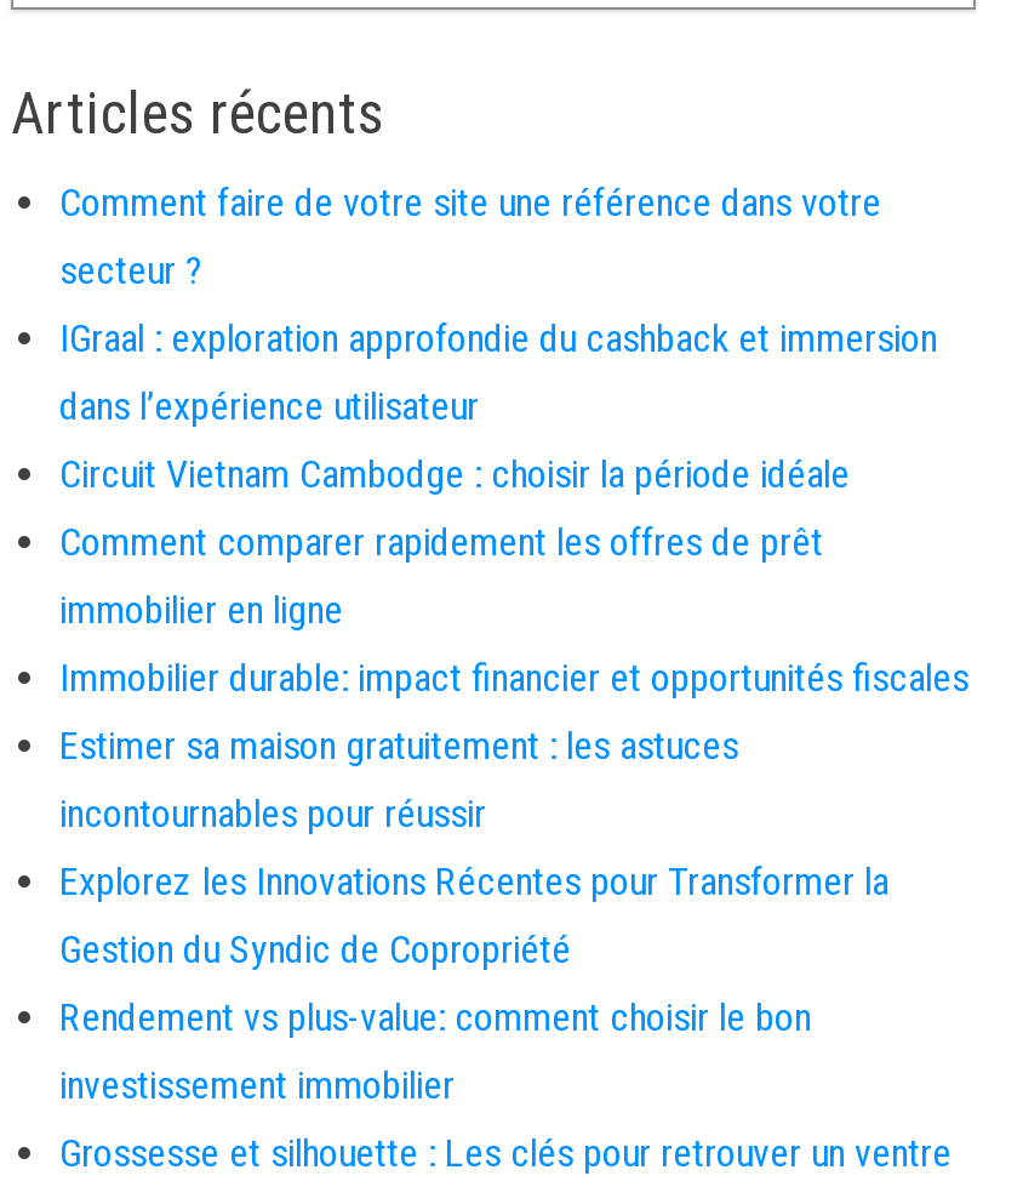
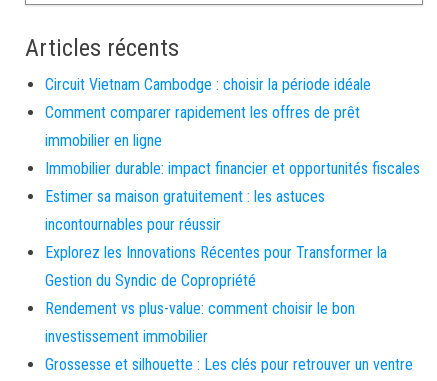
[59,179,937,429] Comment faire de votre site une référence dans votre | secteur ? | IGraal : exploration approfondie du cashback et immersion | dans l’expérience utilisateur -> none

